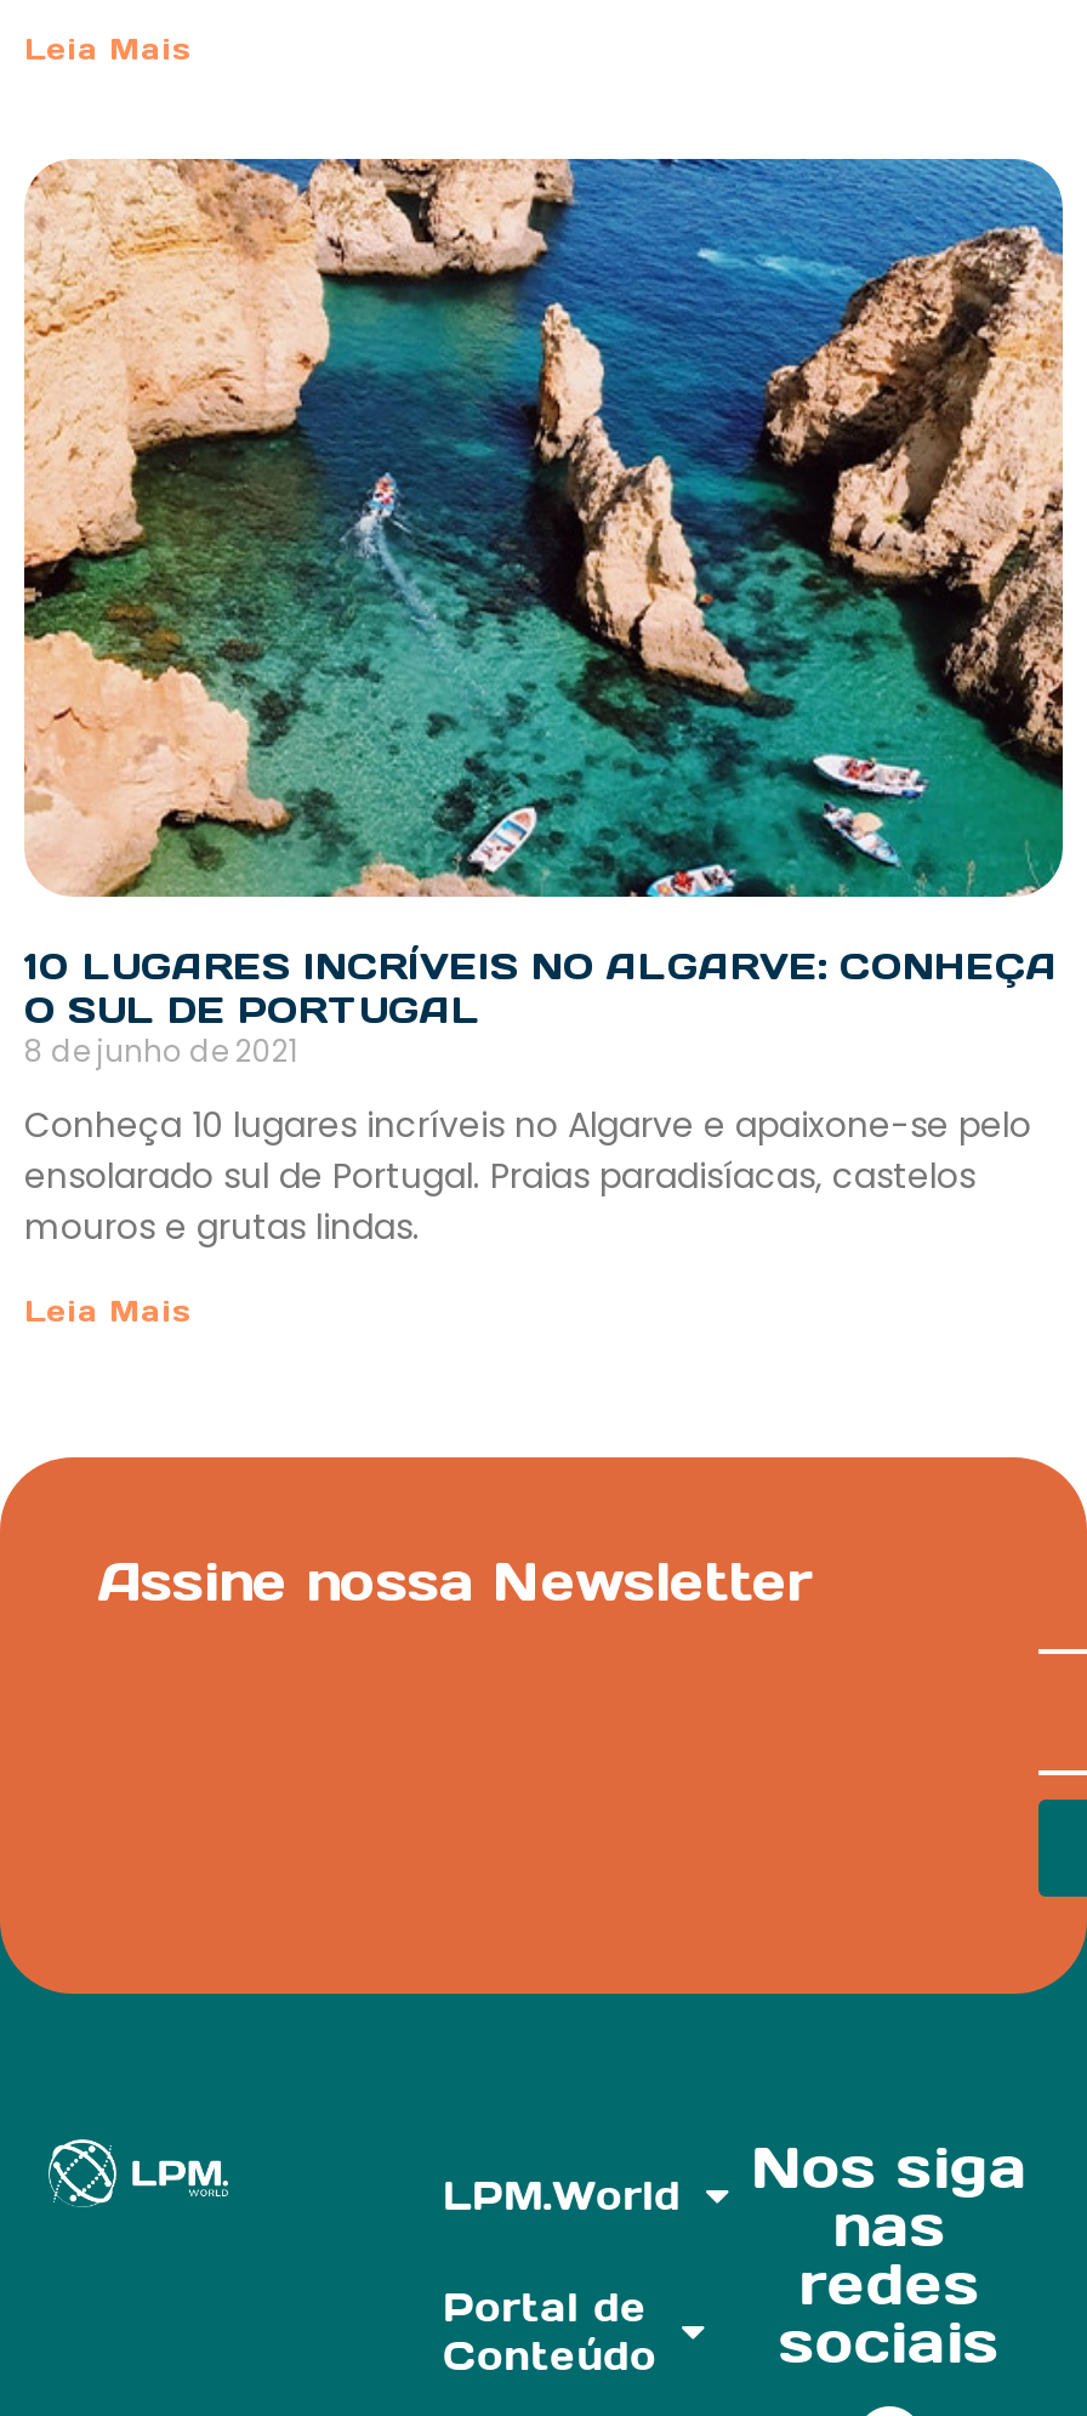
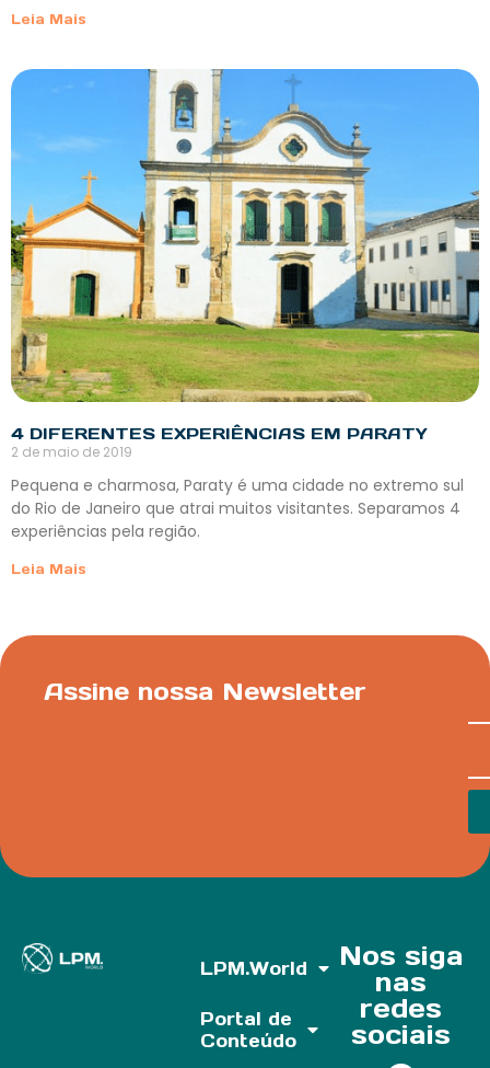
[22,157,1065,1072] [image] | 10 LUGARES INCRÍVEIS NO ALGARVE: CONHEÇA | O SUL DE PORTUGAL | 8 de junho de 2021 -> [10,68,480,461] [image] | 4 DIFERENTES EXPERIÊNCIAS EM PARATY | 2 de maio de 2019
[24,1101,1031,1251] Conheça 10 lugares incríveis no Algarve e apaixone-se pelo | ensolarado sul de Portugal. Praias paradisíacas, castelos | mouros e grutas lindas. -> [11,474,464,542] Pequena e charmosa, Paraty é uma cidade no extremo sul | do Rio de Janeiro que atrai muitos visitantes. Separamos 4 | experiências pela região.

